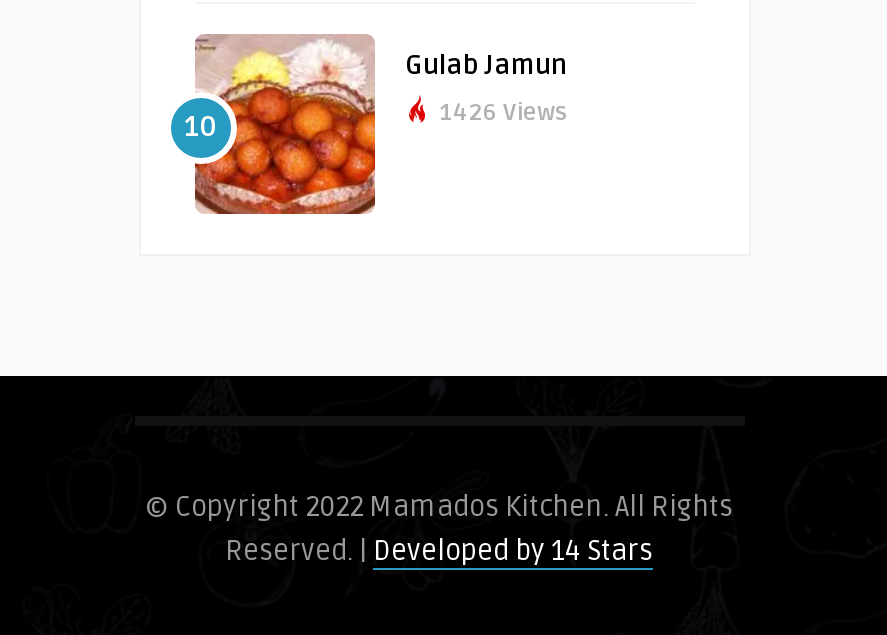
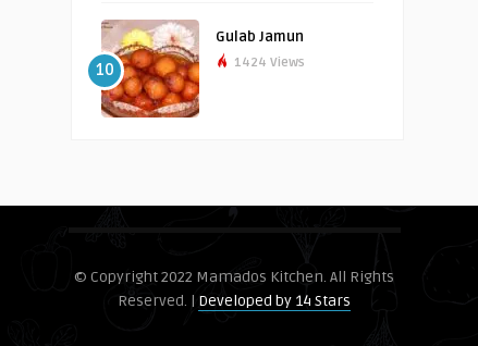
[433,98,567,128] 1426 Views -> [231,54,305,70] 1424 Views

